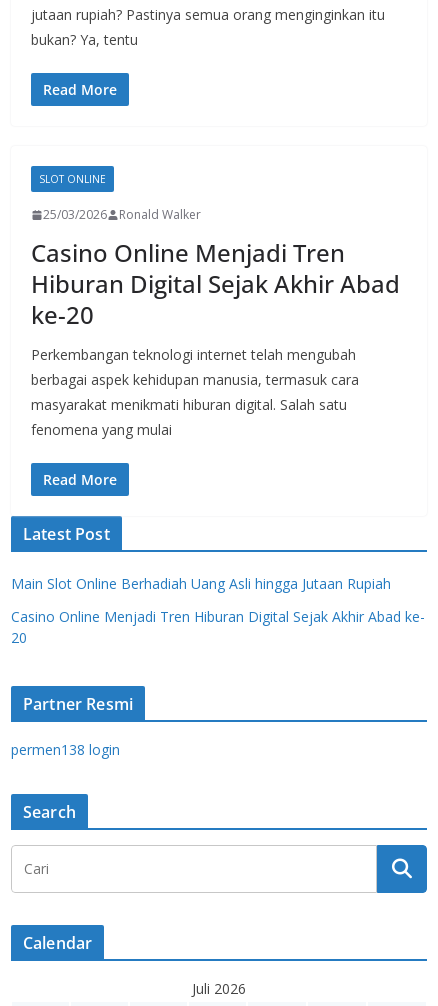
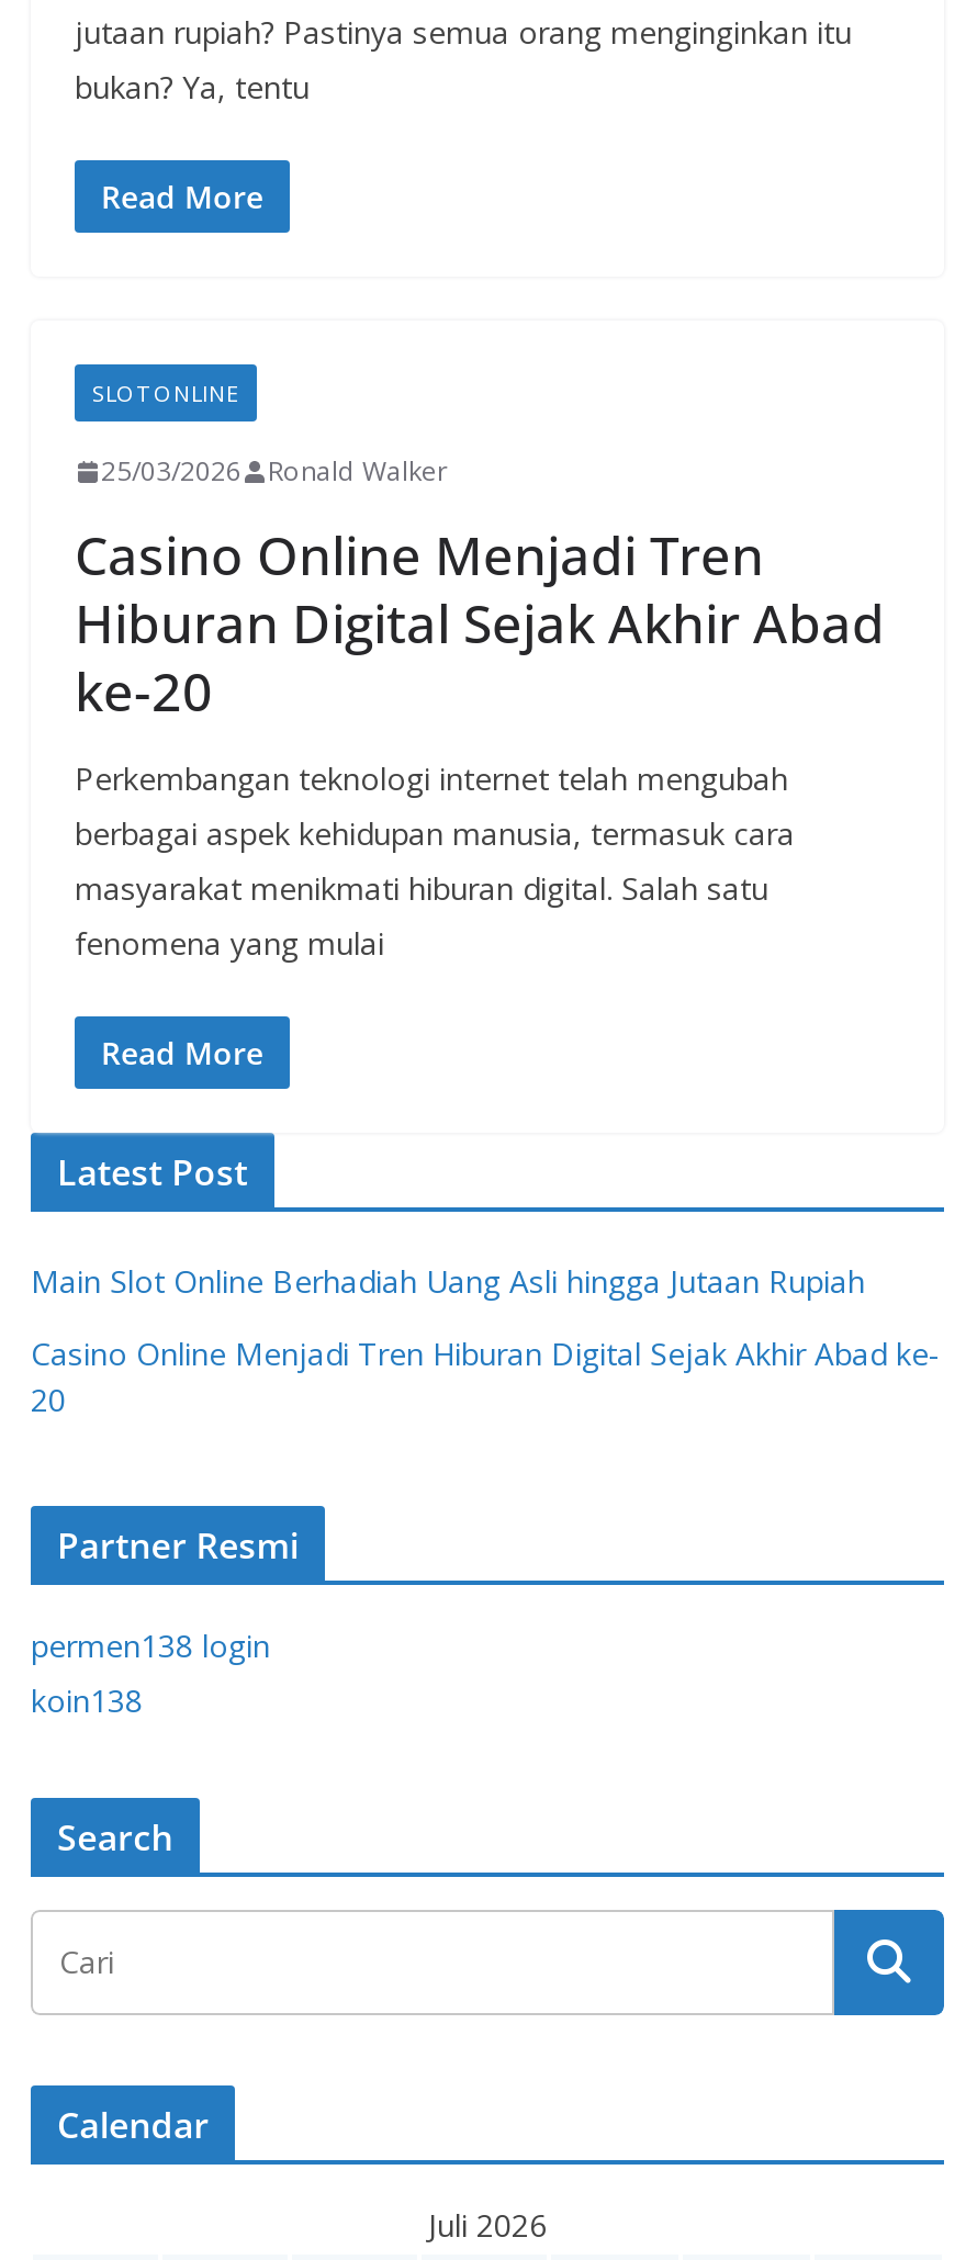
none -> [31,1679,143,1721] koin138

